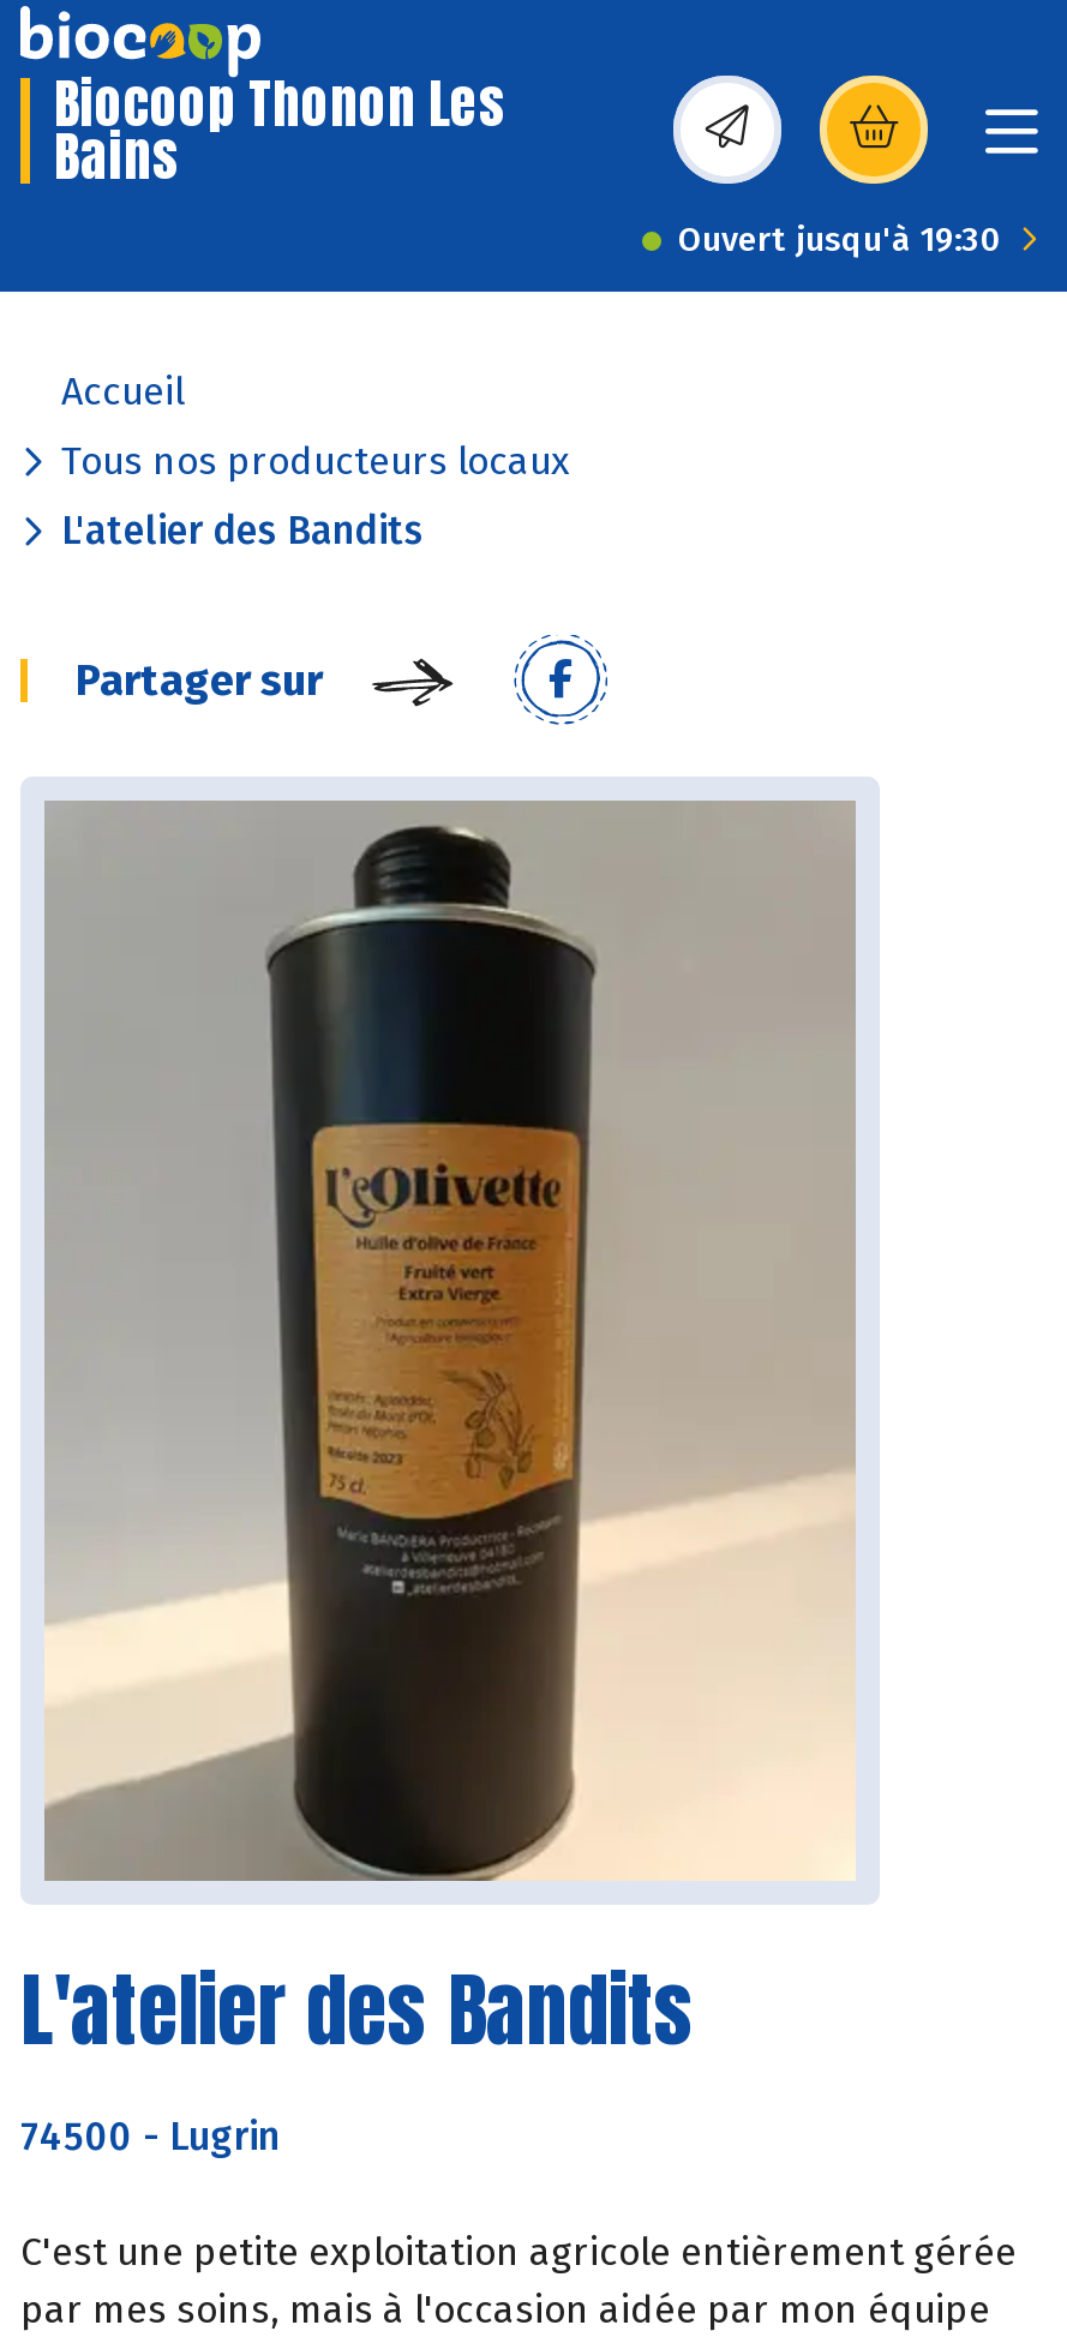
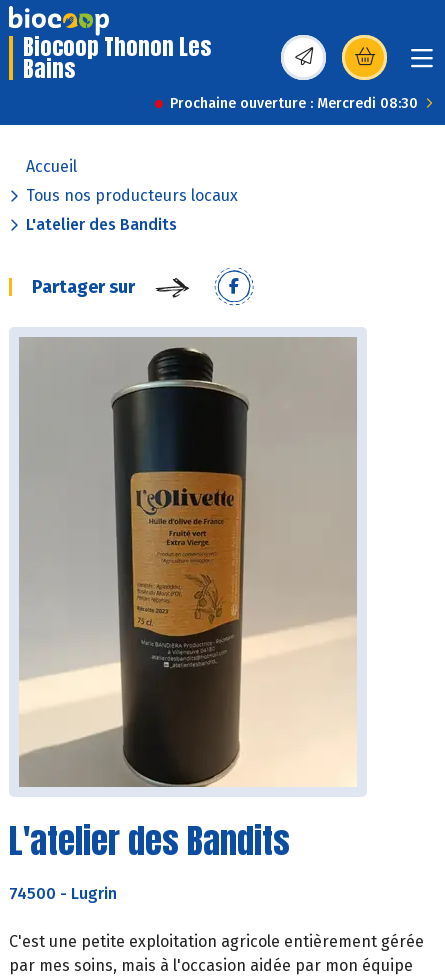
[678,220,1002,260] Ouvert jusqu'à 19:30 -> [170,95,418,112] Prochaine ouverture : Mercredi 08:30

